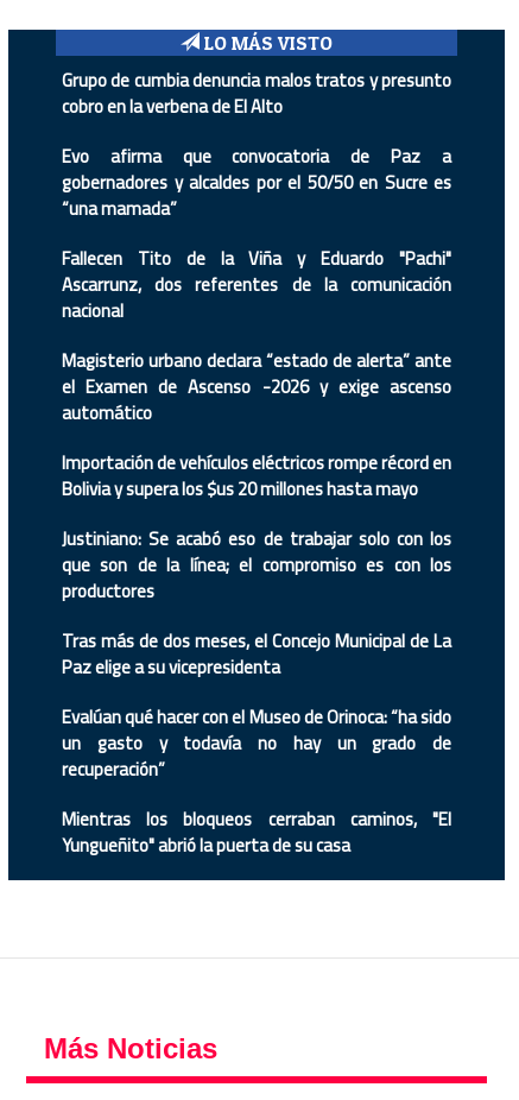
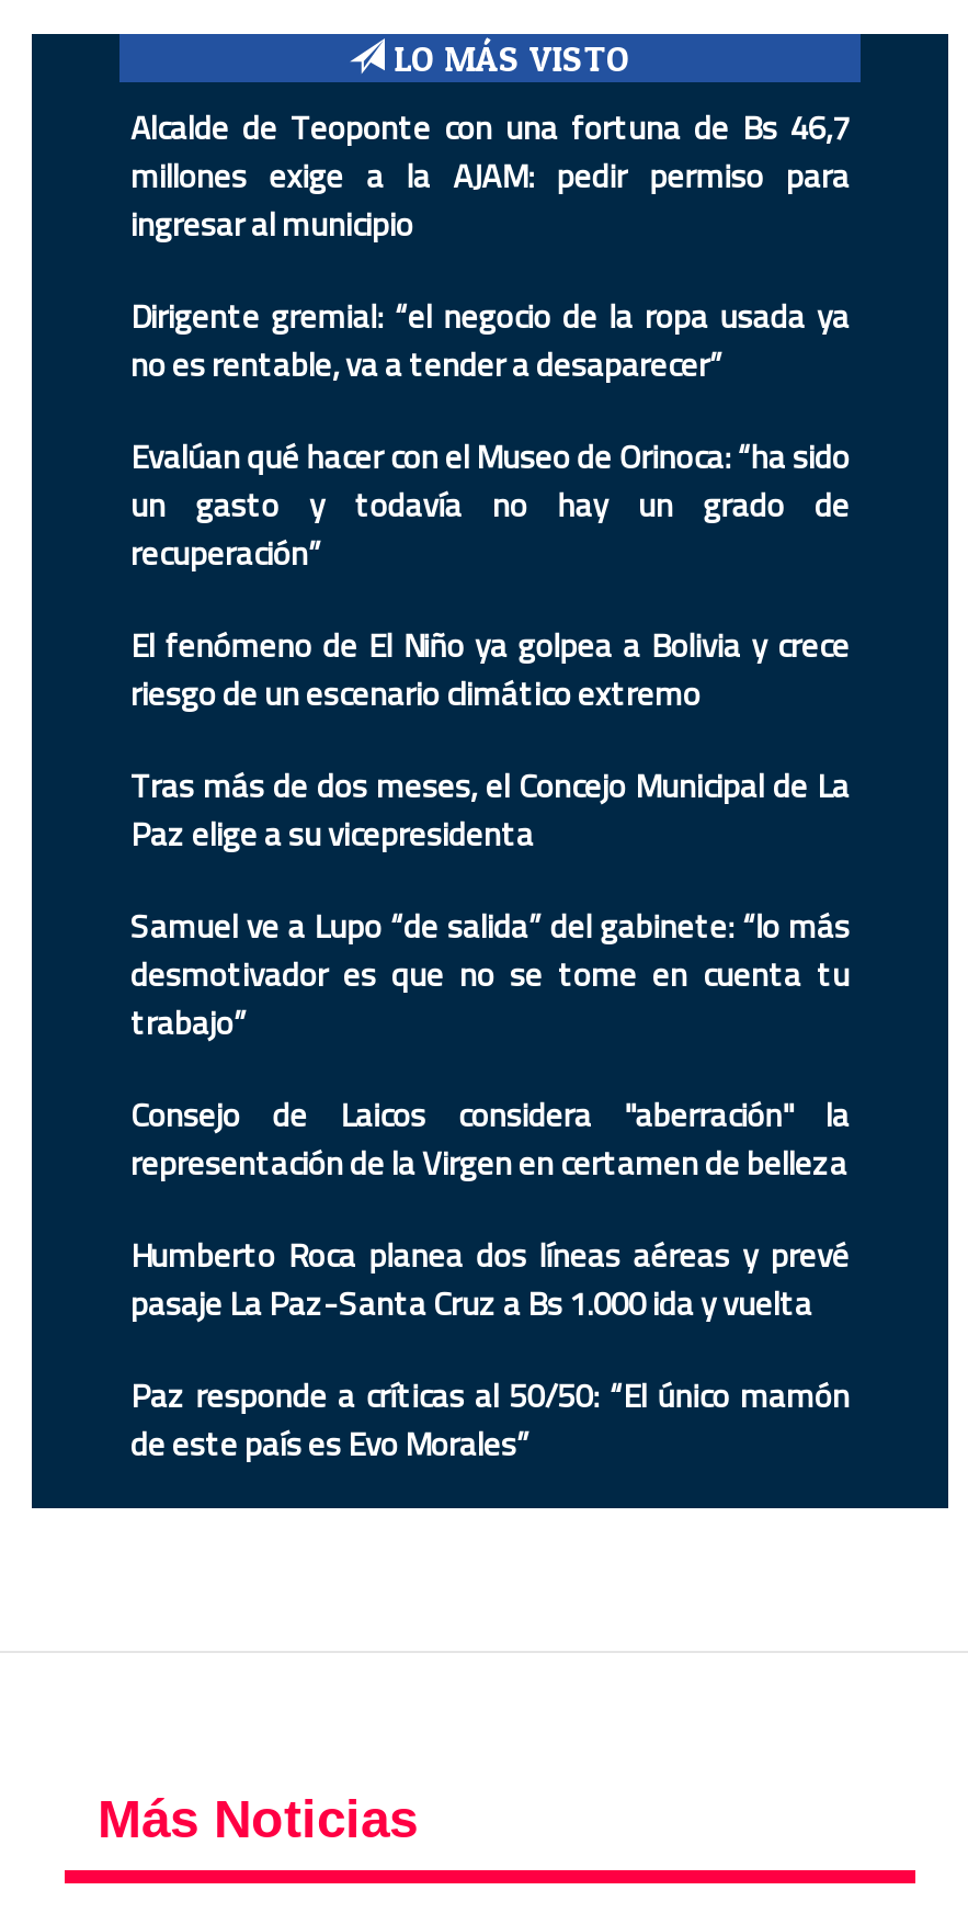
[62,63,451,608] Grupo de cumbia denuncia malos tratos y presunto | cobro en la verbena de El Alto | Evo afirma que convocatoria de Paz a | gobernadores y alcaldes por el 50/50 en Sucre es | “una mamada” | Fallecen Tito de la Viña y Eduardo "Pachi" | Ascarrunz, dos referentes de la comunicación | nacional | Magisterio urbano declara “estado de alerta” ante | el Examen de Ascenso -2026 y exige ascenso | automático | Importación de vehículos eléctricos rompe récord en | Bolivia y supera los $us 20 millones hasta mayo | Justiniano: Se acabó eso de trabajar solo con los | que son de la línea; el compromiso es con los | productores -> [130,96,850,396] Alcalde de Teoponte con una fortuna de Bs 46,7 | millones exige a la AJAM: pedir permiso para | ingresar al municipio | Dirigente gremial: “el negocio de la ropa usada ya | no es rentable, va a tender a desaparecer”
moved [62,624,451,684] -> [130,754,850,866]: Tras más de dos meses, el Concejo Municipal de La | Paz elige a su vicepresidenta
moved [62,700,451,760] -> [130,425,850,537]: Evalúan qué hacer con el Museo de Orinoca: “ha sido | un gasto y todavía no hay un grado de
[62,802,451,863] Mientras los bloqueos cerraban caminos, "El | Yungueñito" abrió la puerta de su casa -> [130,613,850,1476] El fenómeno de El Niño ya golpea a Bolivia y crece | riesgo de un escenario climático extremo | Samuel ve a Lupo “de salida” del gabinete: “lo más | desmotivador es que no se tome en cuenta tu | trabajo” | Consejo de Laicos considera "aberración" la | representación de la Virgen en certamen de belleza | Humberto Roca planea dos líneas aéreas y prevé | pasaje La Paz-Santa Cruz a Bs 1.000 ida y vuelta | Paz responde a críticas al 50/50: “El único mamón | de este país es Evo Morales”

